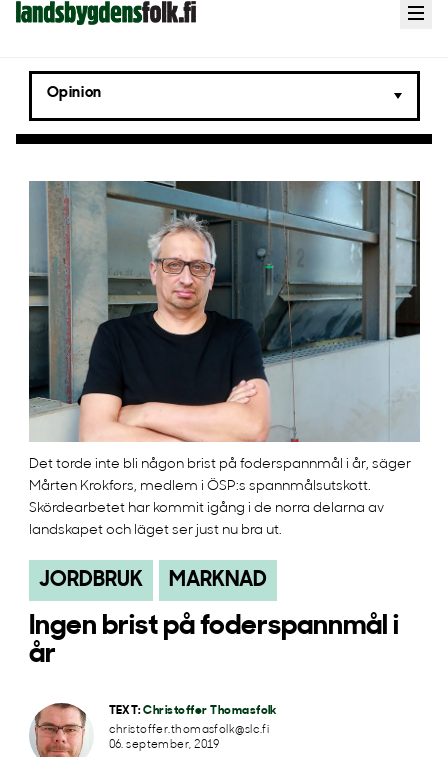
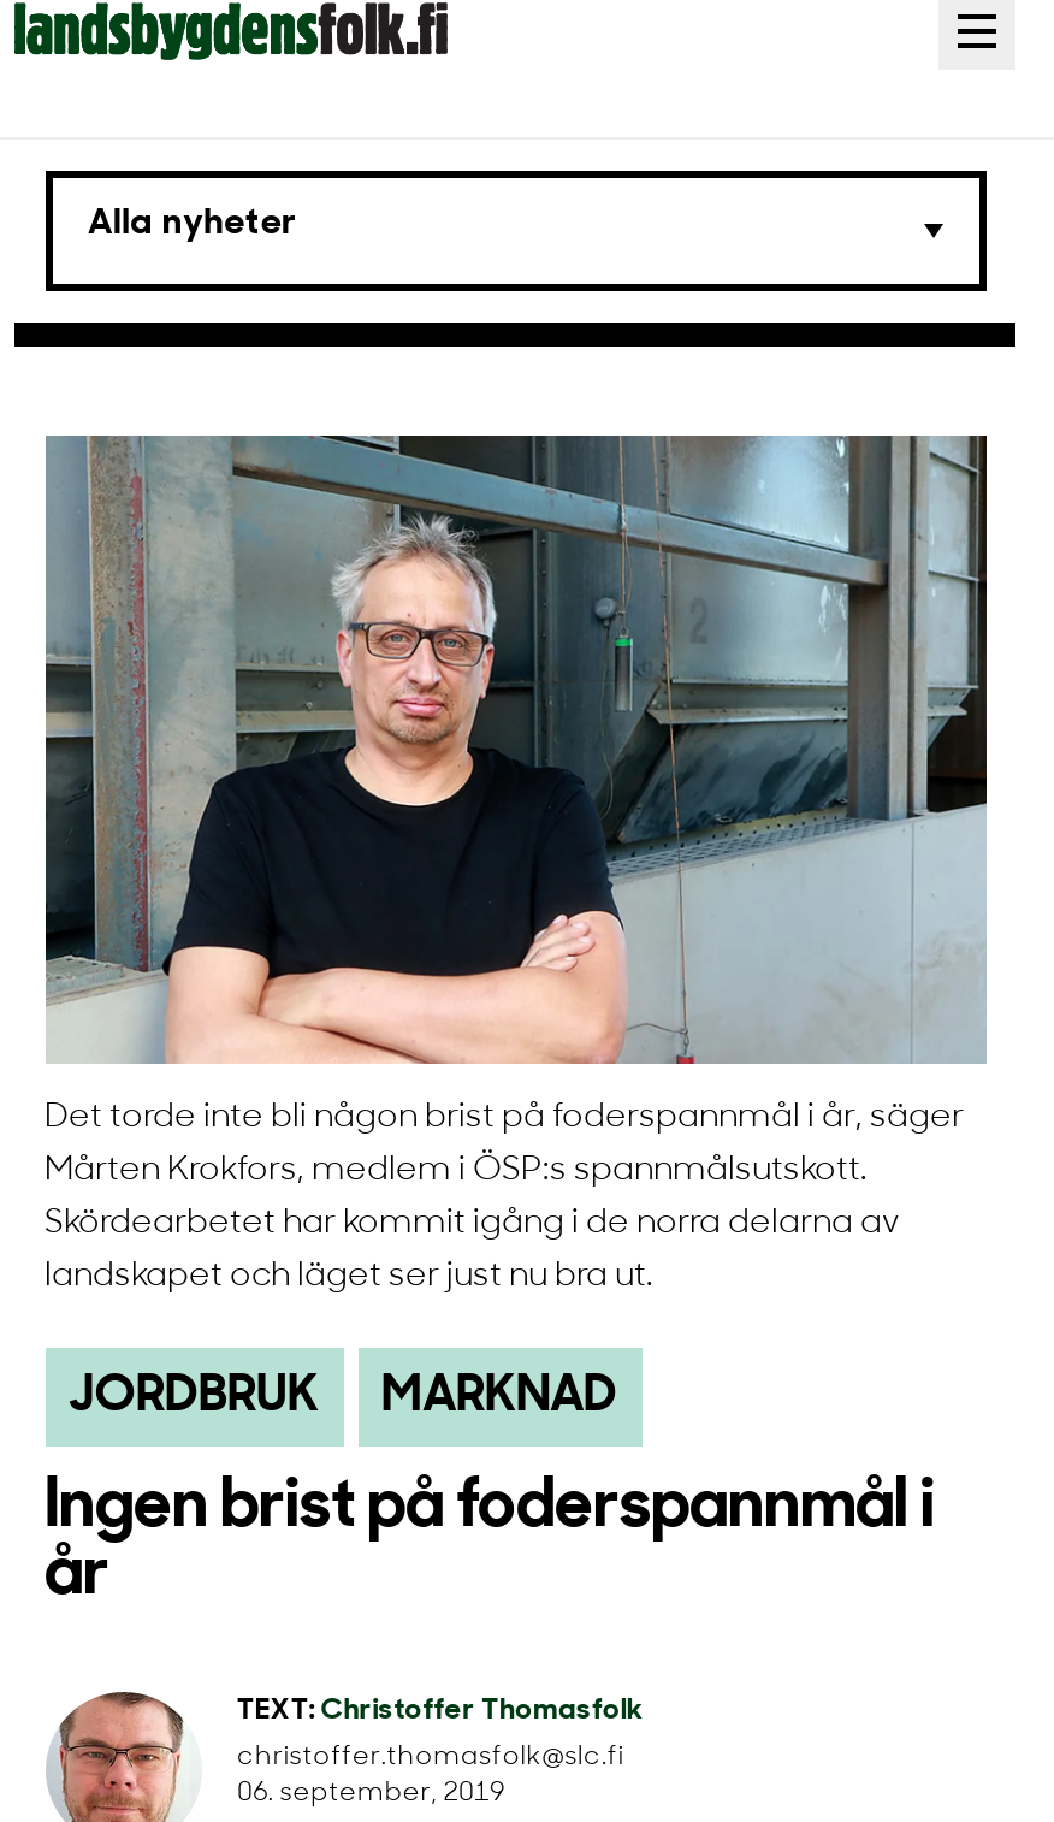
[46,85,102,100] Opinion -> [88,206,298,242] Alla nyheter

